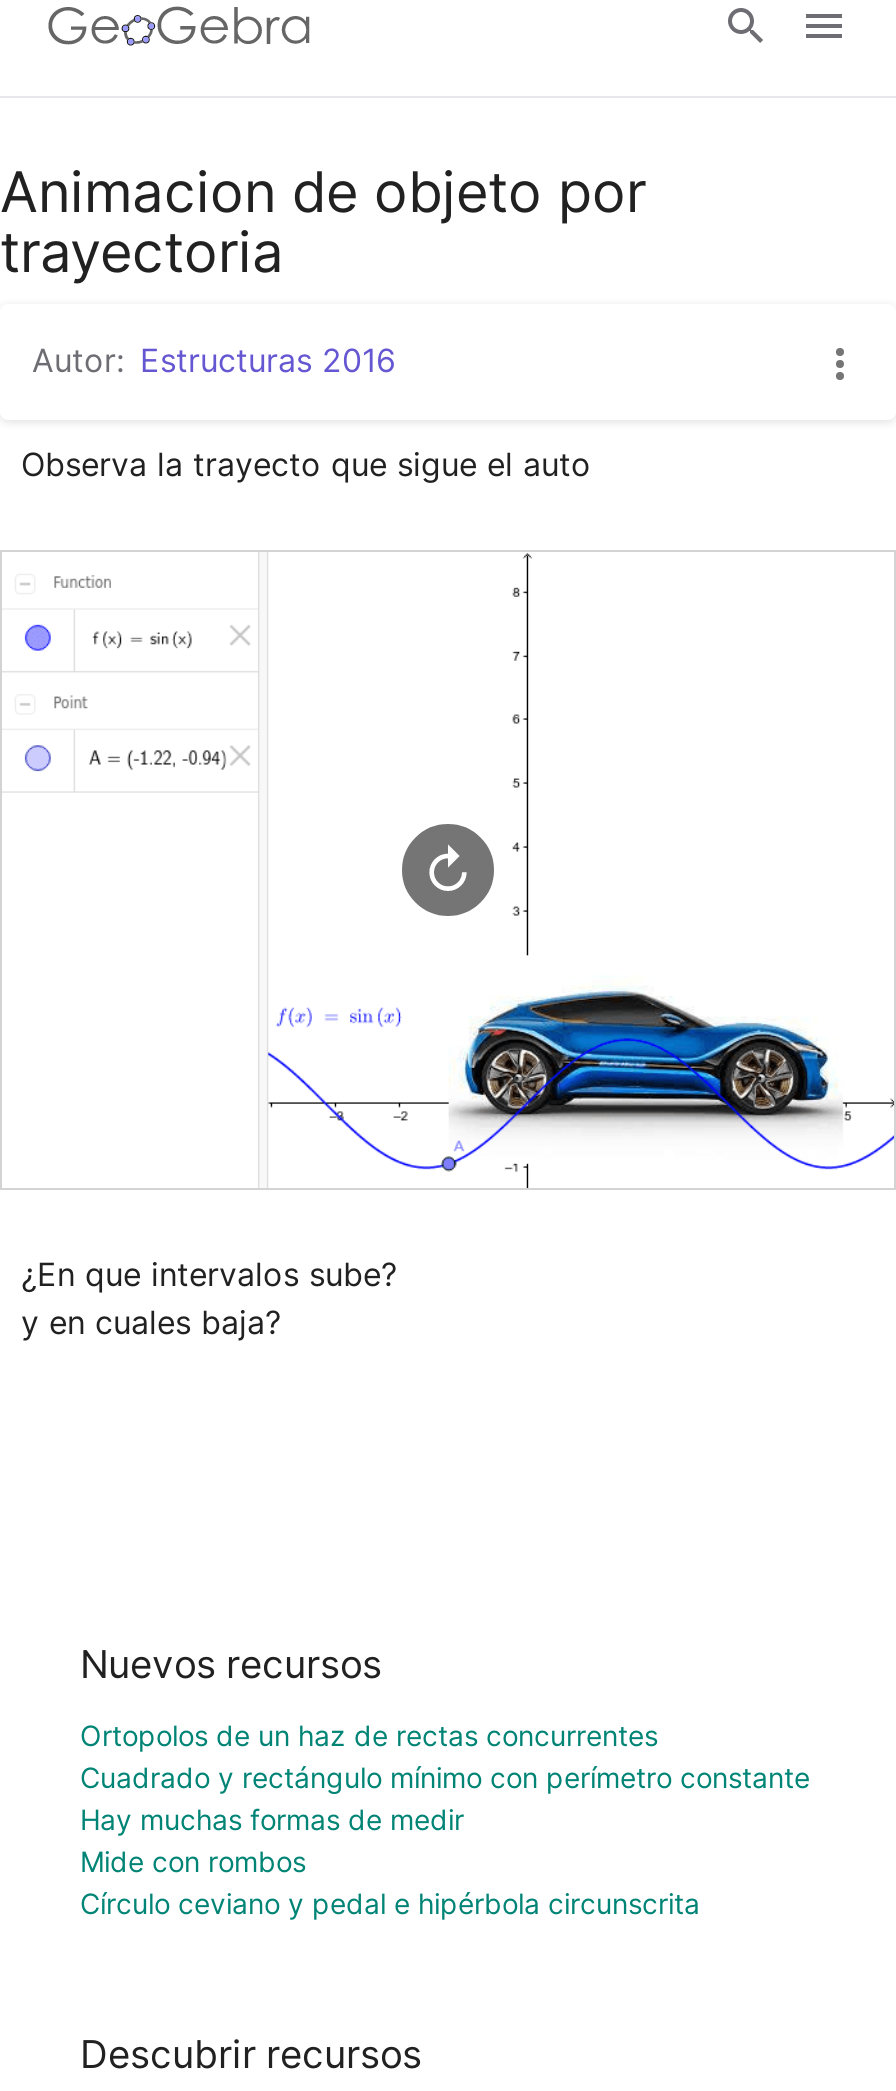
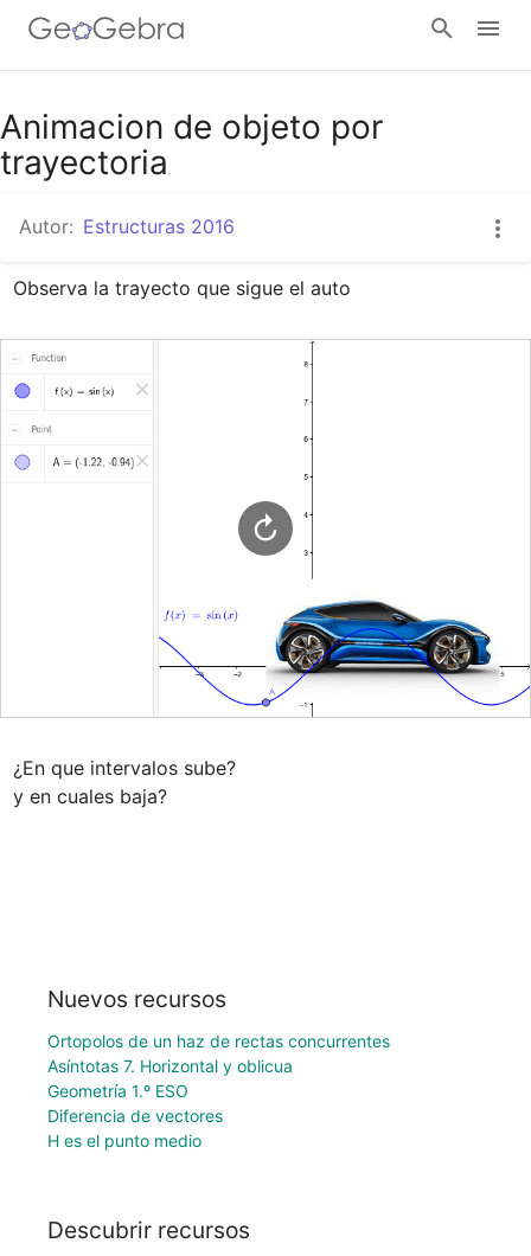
[80,1760,810,1920] Cuadrado y rectángulo mínimo con perímetro constante | Hay muchas formas de medir | Mide con rombos | Círculo ceviano y pedal e hipérbola circunscrita -> [47,1056,293,1150] Asíntotas 7. Horizontal y oblicua | Geometría 1.º ESO | Diferencia de vectores | H es el punto medio

